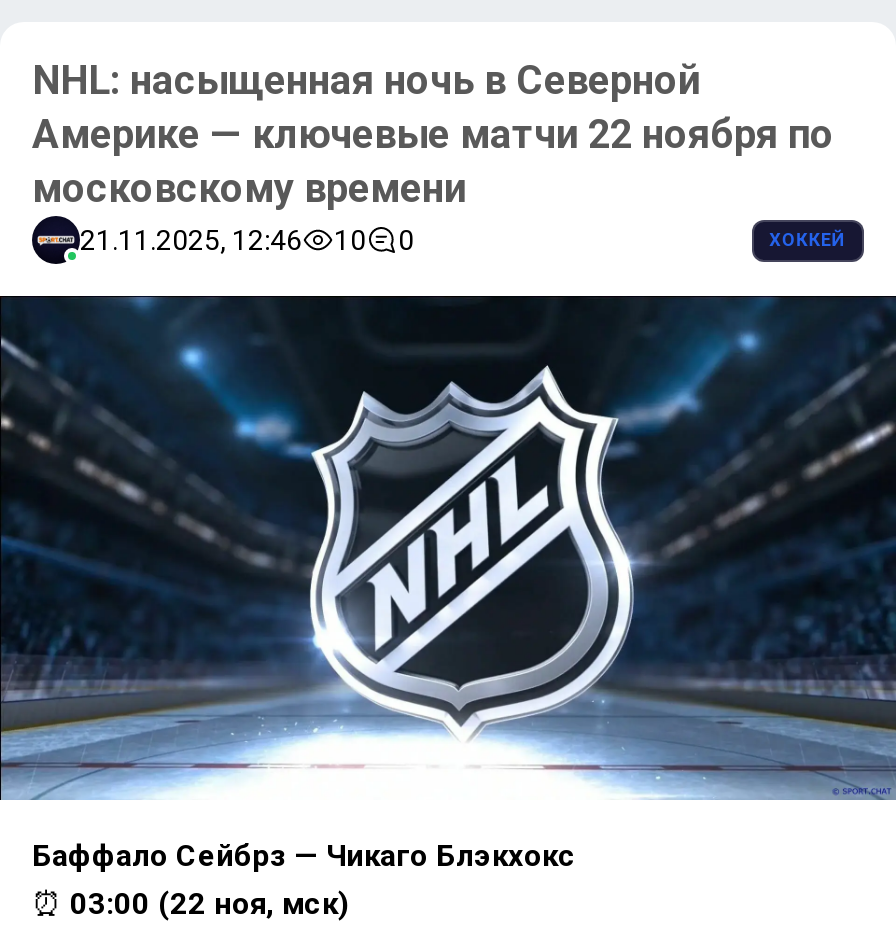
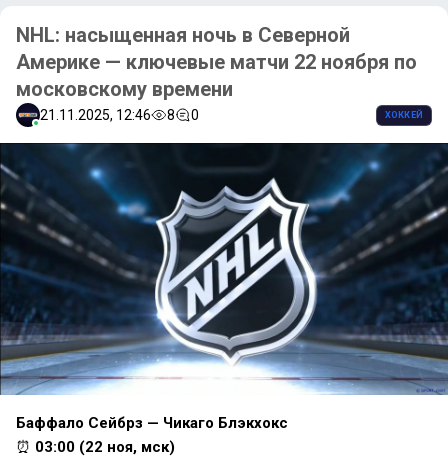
[80,224,414,256] 21.11.2025, 12:46 10 0 -> [40,107,199,123] 21.11.2025, 12:46 8 0

